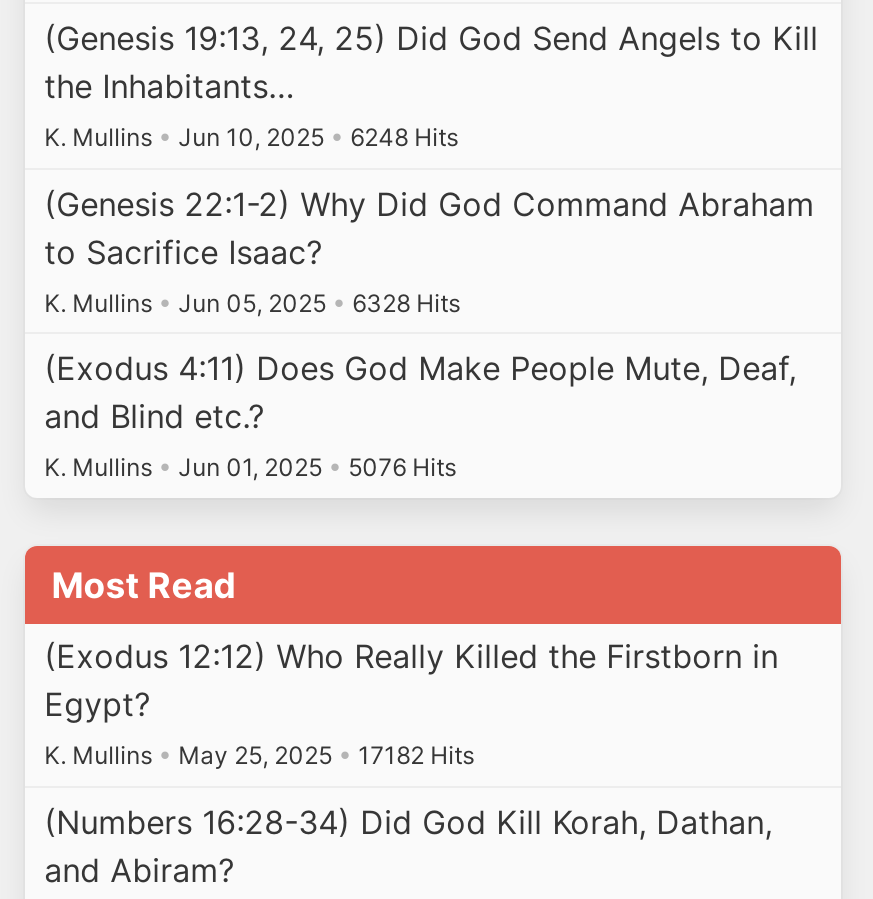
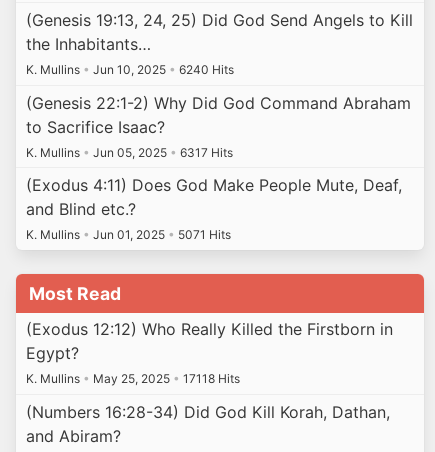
[44,122,458,152] K. Mullins • Jun 10, 2025 • 6248 Hits -> [26,62,234,77] K. Mullins • Jun 10, 2025 • 6240 Hits
[44,287,460,317] K. Mullins • Jun 05, 2025 • 6328 Hits -> [26,145,233,160] K. Mullins • Jun 05, 2025 • 6317 Hits
[44,452,456,482] K. Mullins • Jun 01, 2025 • 5076 Hits -> [26,227,231,242] K. Mullins • Jun 01, 2025 • 5071 Hits
[44,741,474,771] K. Mullins • May 25, 2025 • 17182 Hits -> [26,371,240,386] K. Mullins • May 25, 2025 • 17118 Hits

